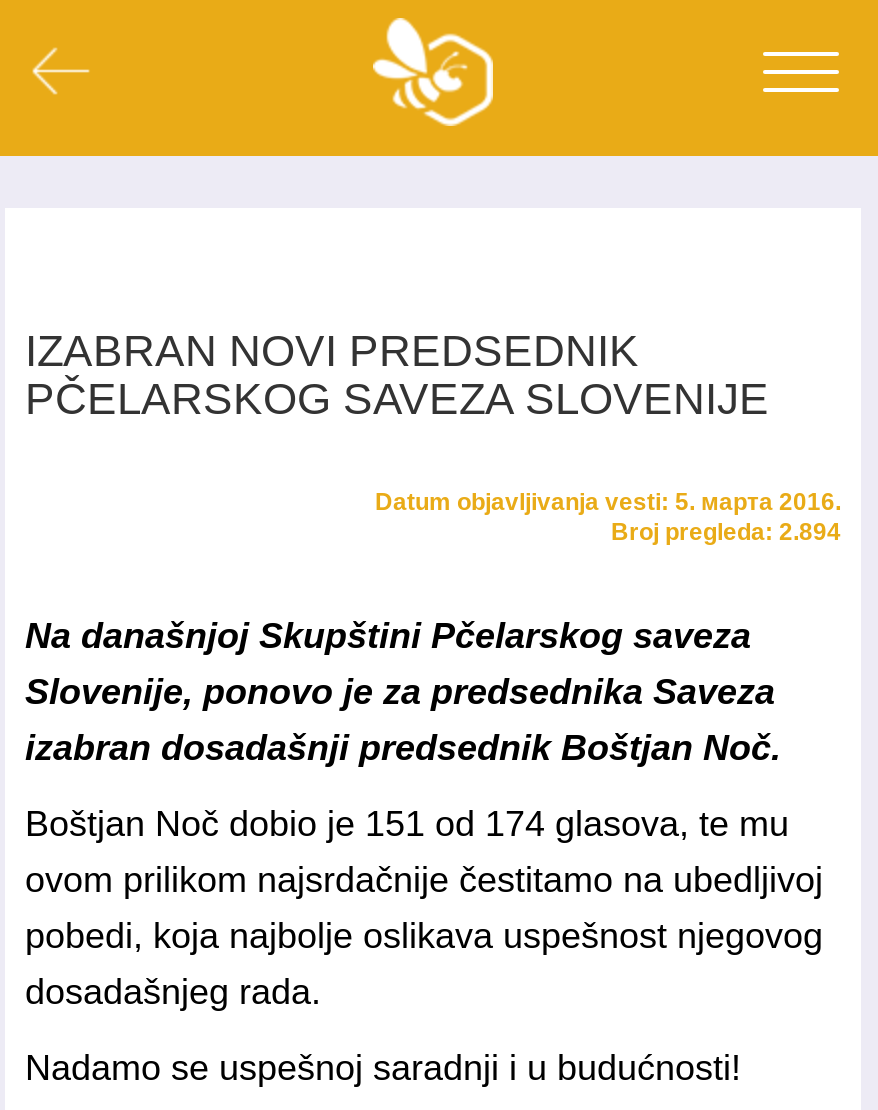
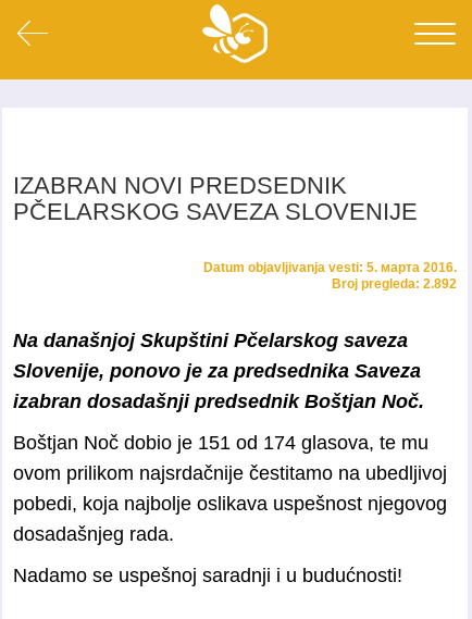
[611,518,841,546] Broj pregleda: 2.894 -> [332,276,457,292] Broj pregleda: 2.892

